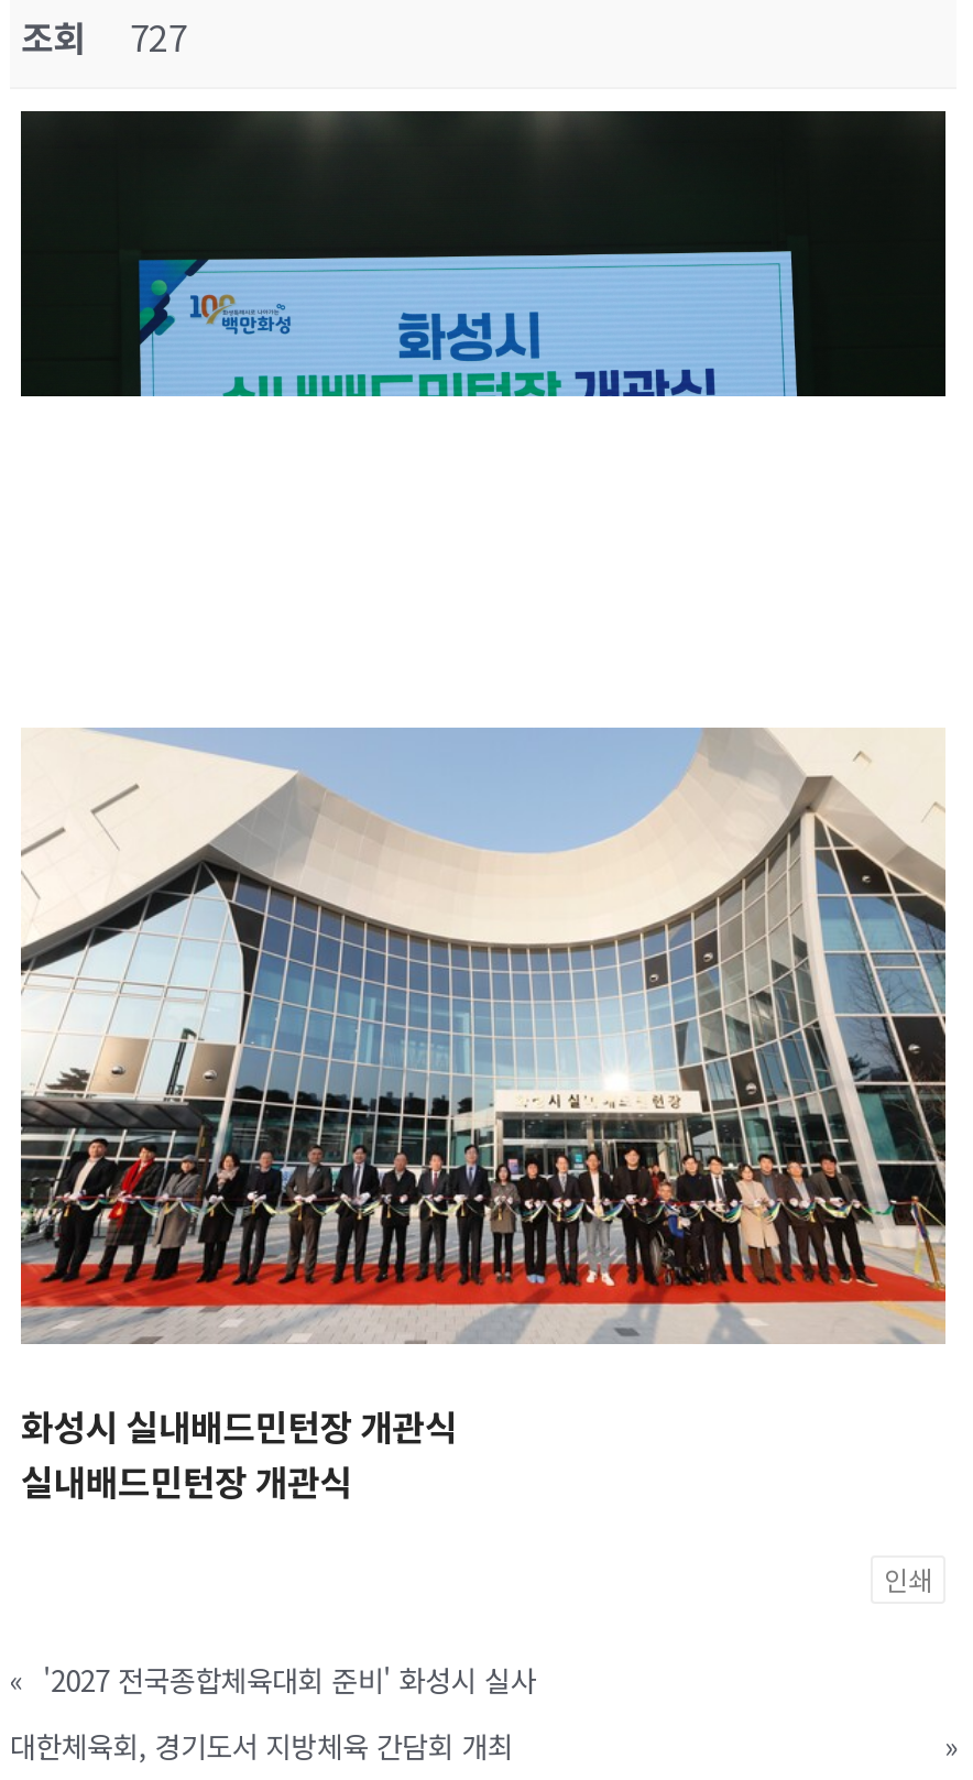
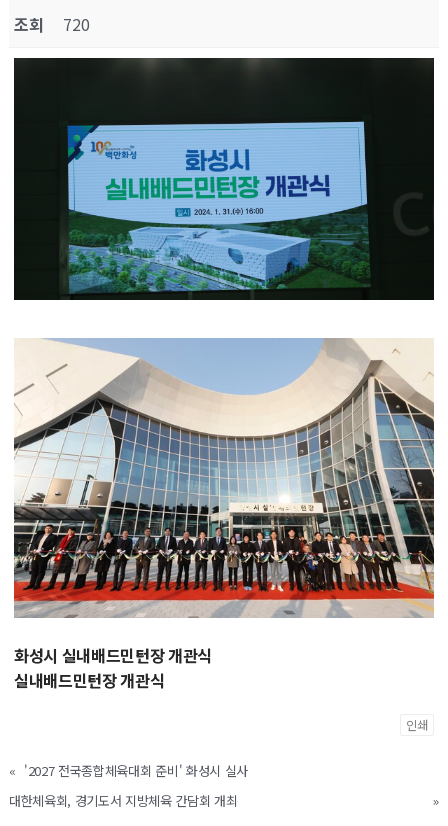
[21,10,187,63] 조회 727 -> [14,12,89,36] 조회 720
none -> [13,186,435,301] [image]

